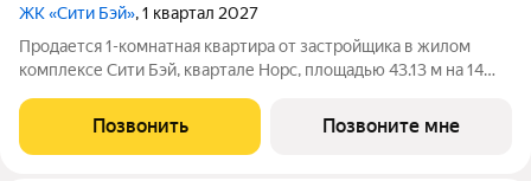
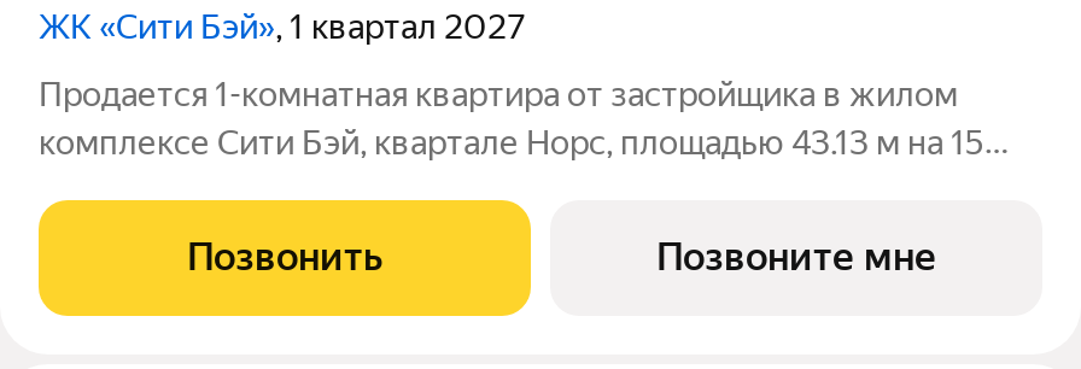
[19,60,484,79] комплексе Сити Бэй, квартале Норс, площадью 43.13 м на 14 -> [39,122,984,161] комплексе Сити Бэй, квартале Норс, площадью 43.13 м на 15

